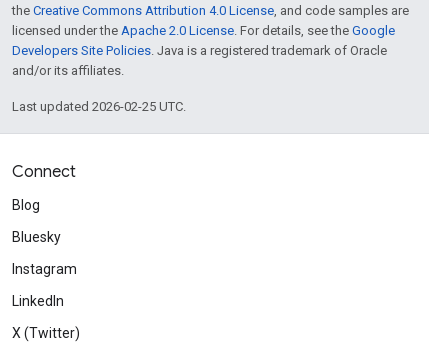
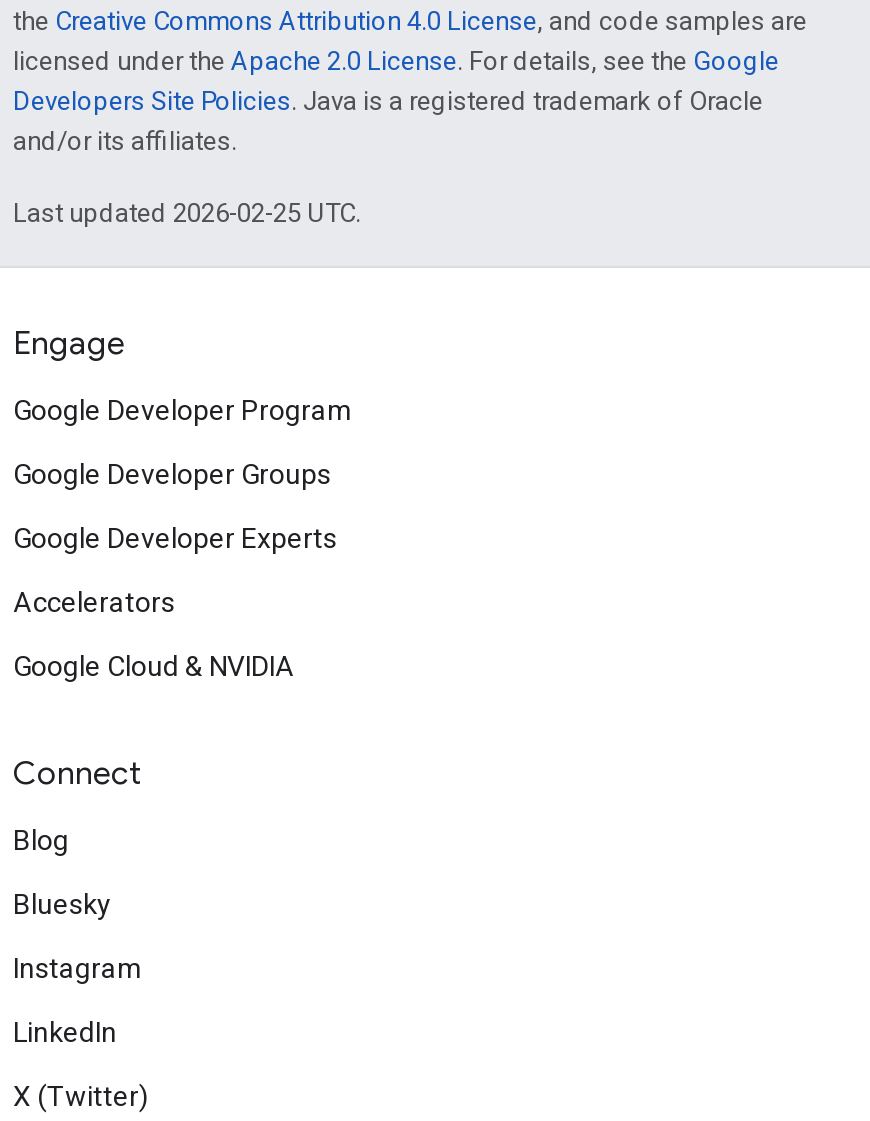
none -> [13,324,353,682] Engage | Google Developer Program | Google Developer Groups | Google Developer Experts | Accelerators | Google Cloud & NVIDIA

